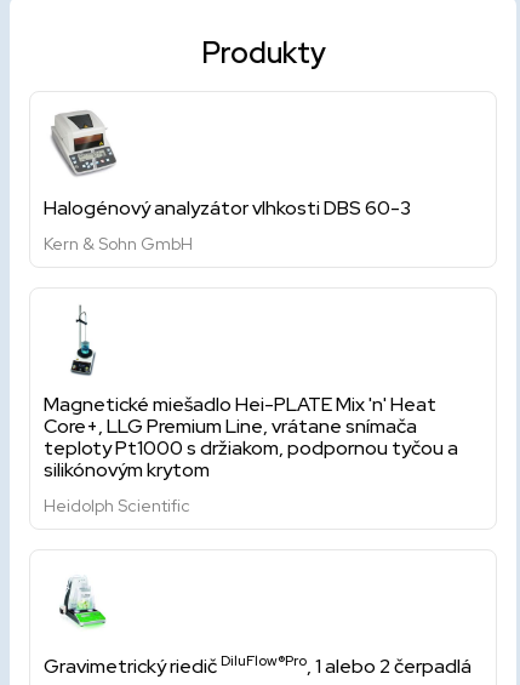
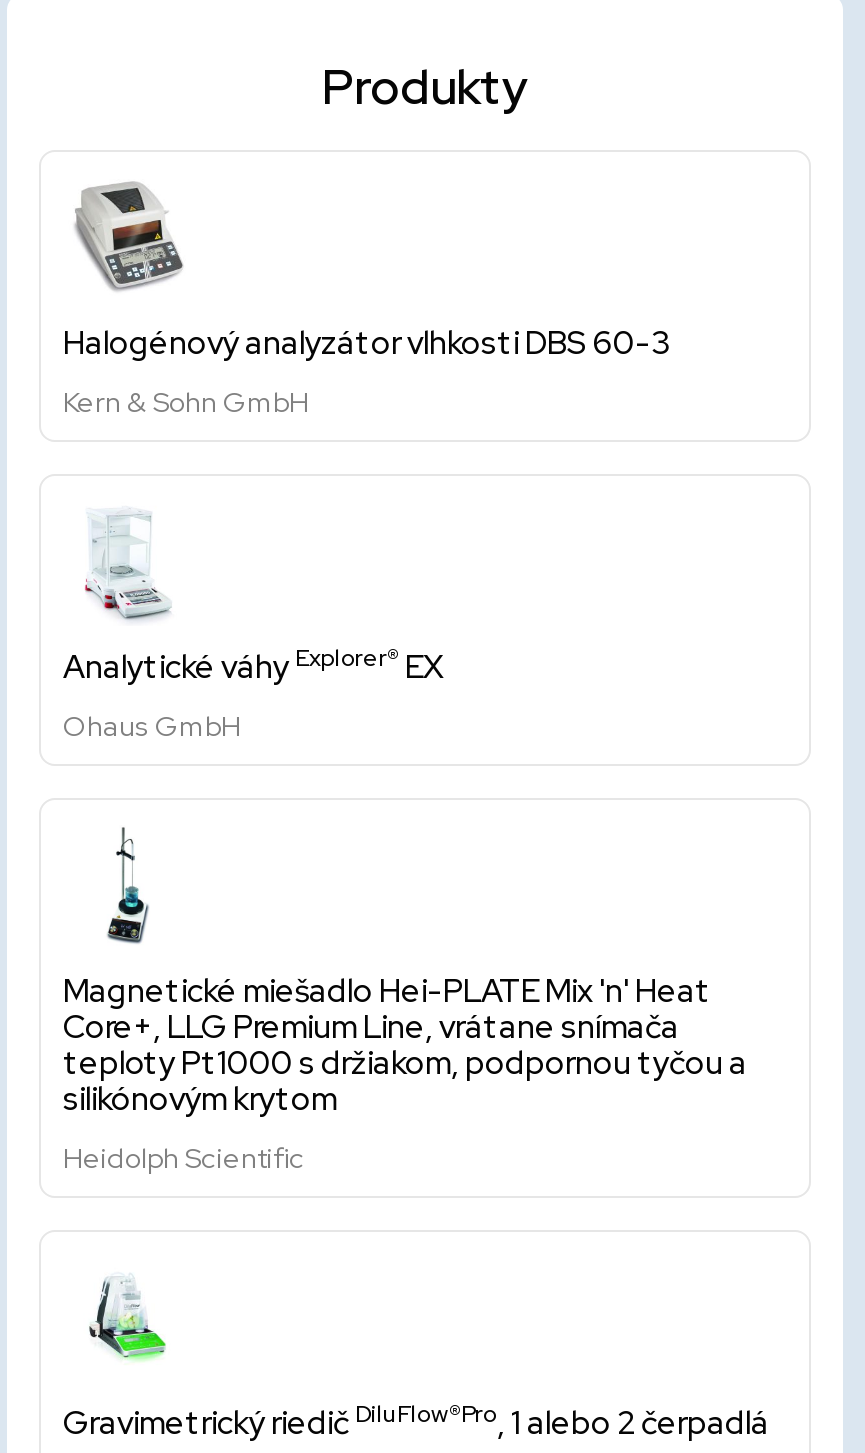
none -> [63,508,443,743] [image] | Analytické váhy Explorer® EX | Ohaus GmbH

